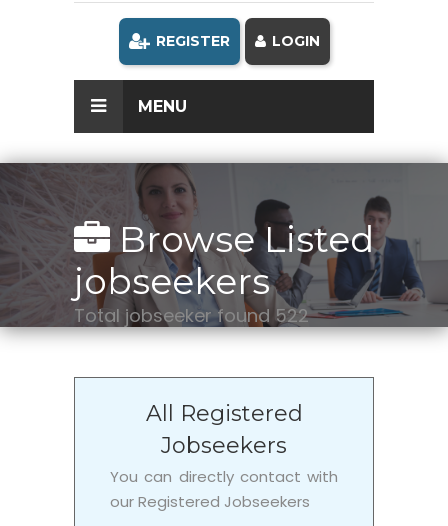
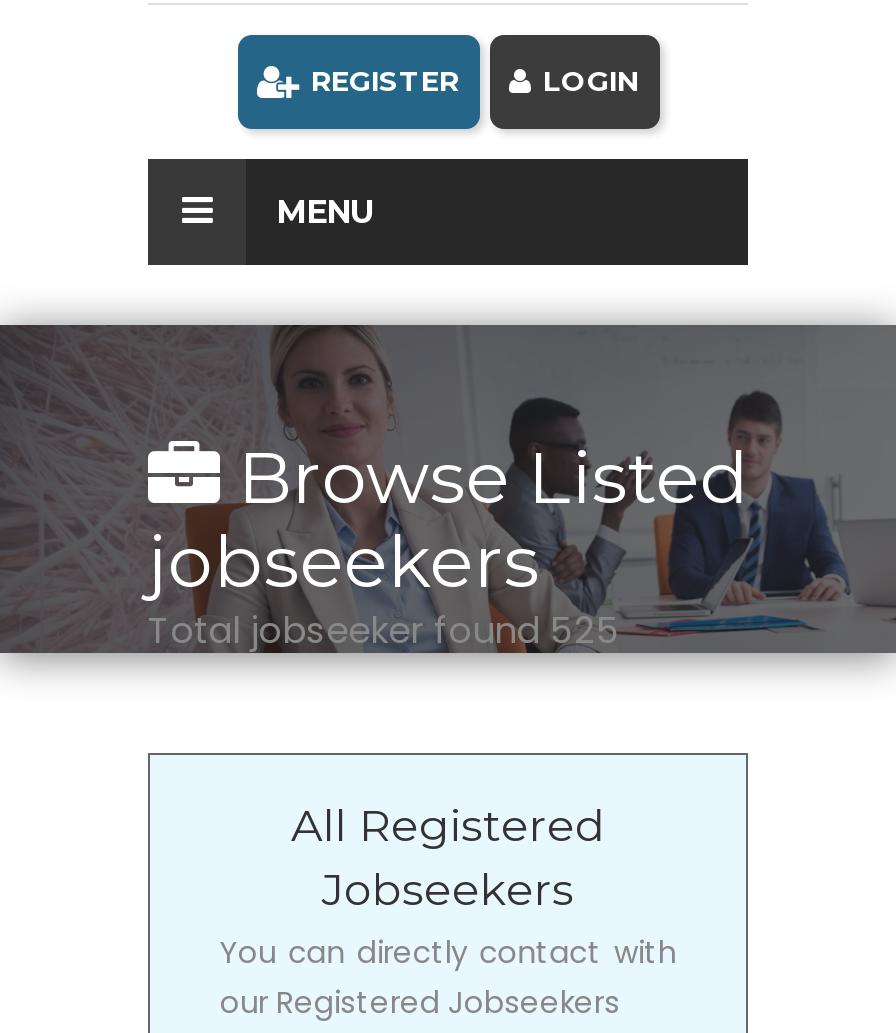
[74,303,309,328] Total jobseeker found 522 -> [148,605,620,655] Total jobseeker found 525

